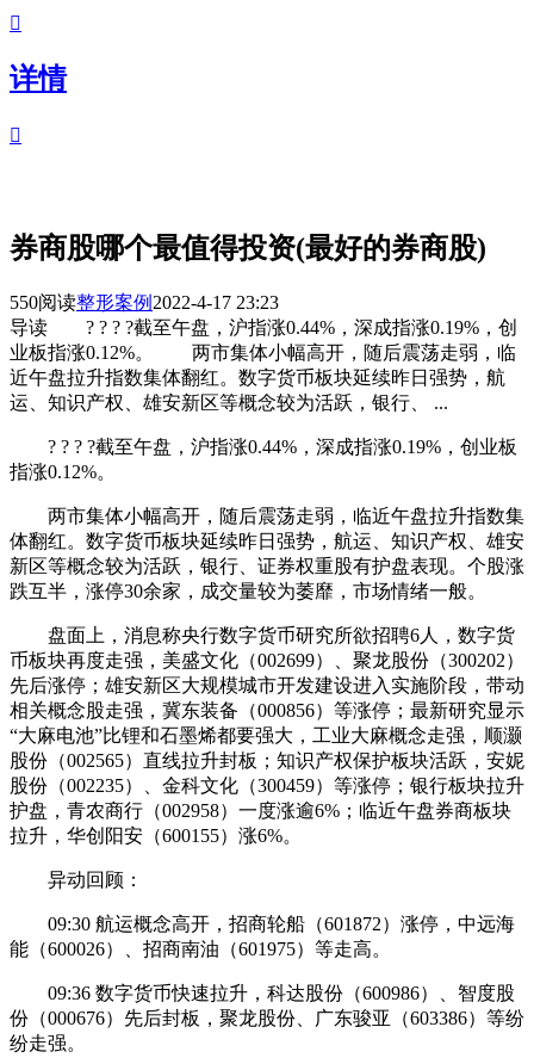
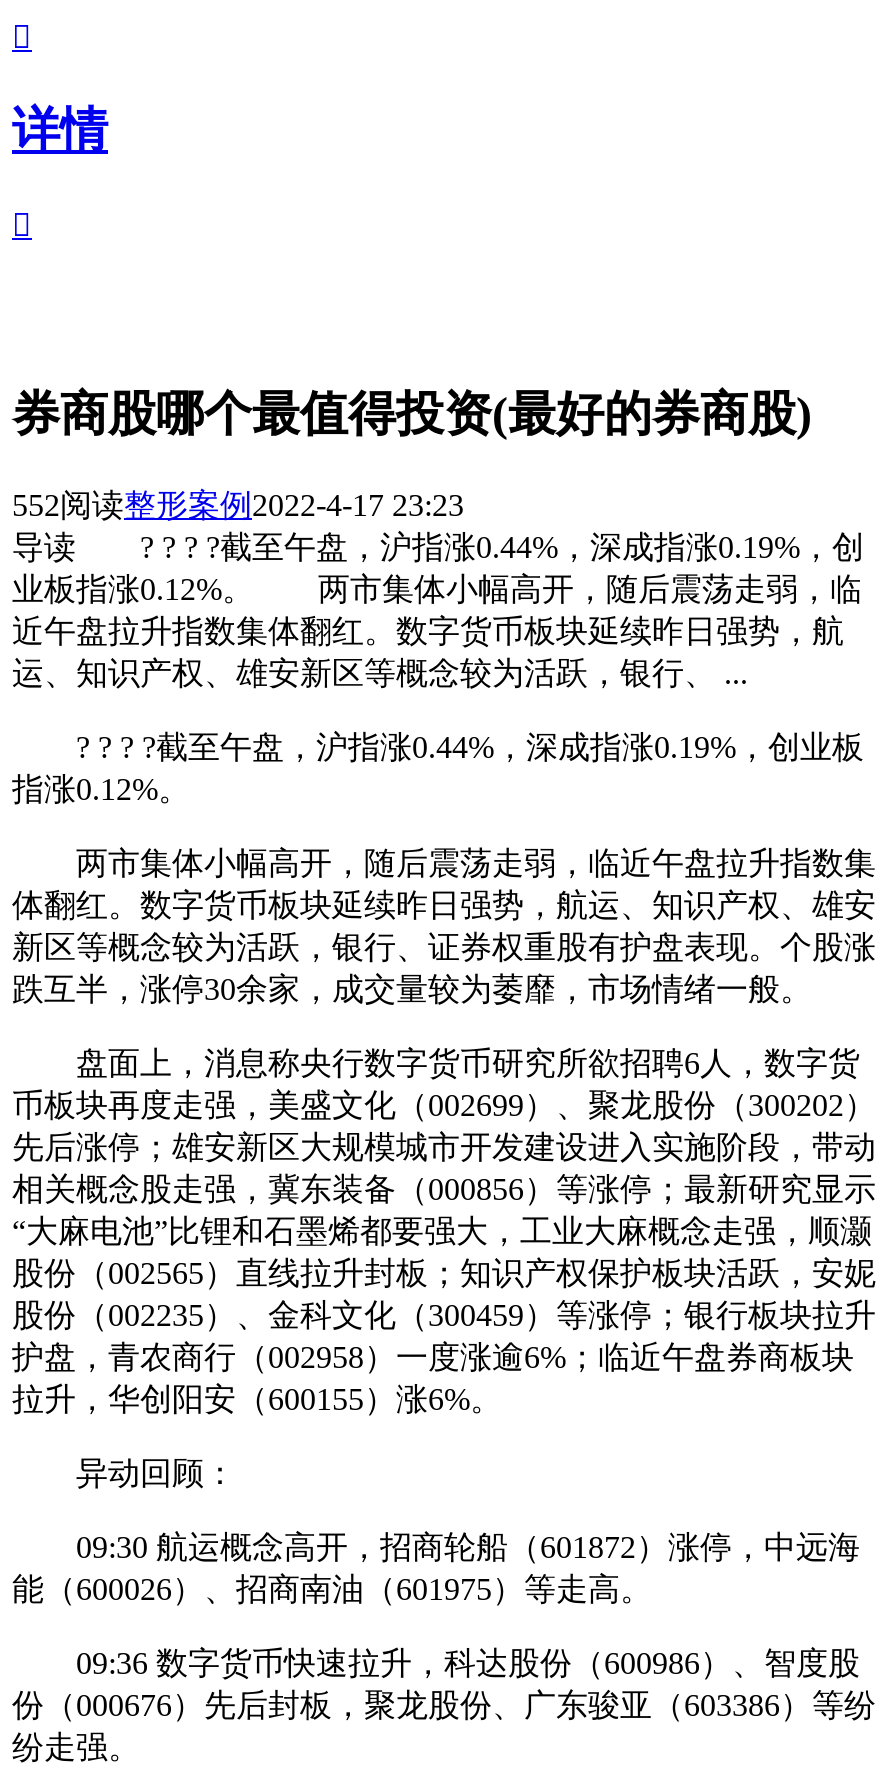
[10,292,279,312] 550阅读整形案例2022-4-17 23:23 -> [12,487,464,521] 552阅读整形案例2022-4-17 23:23

